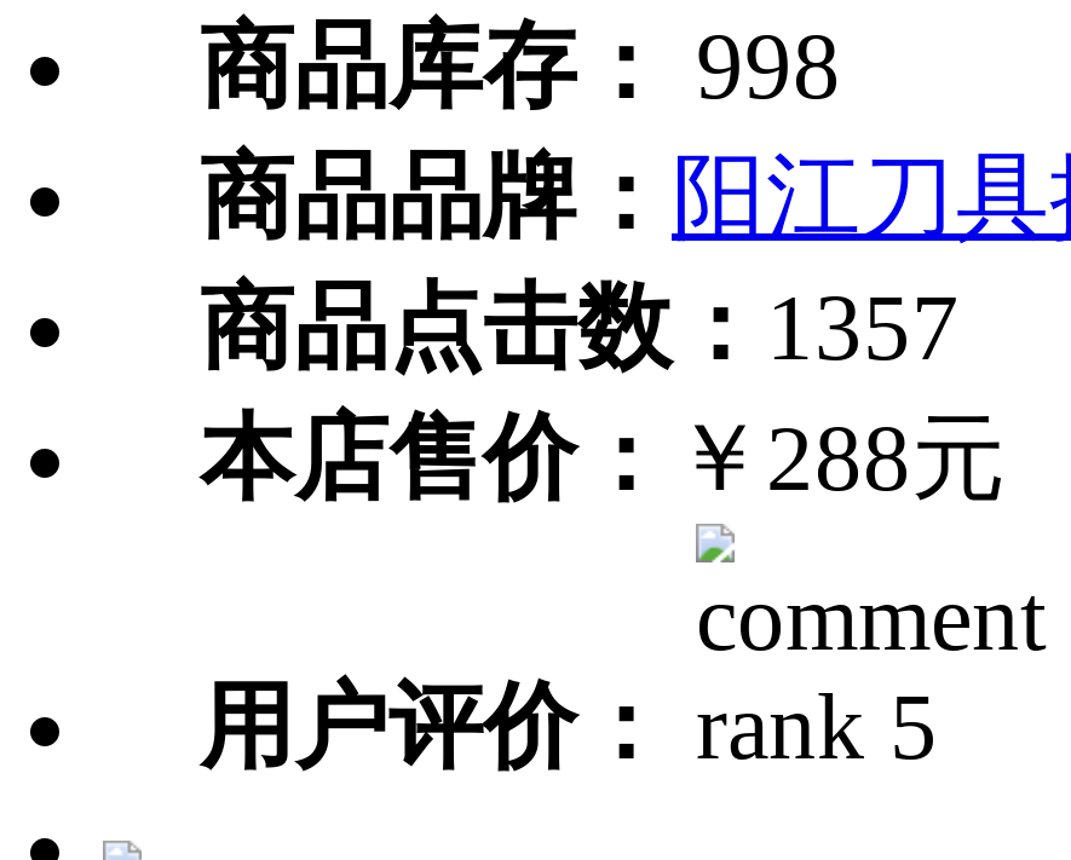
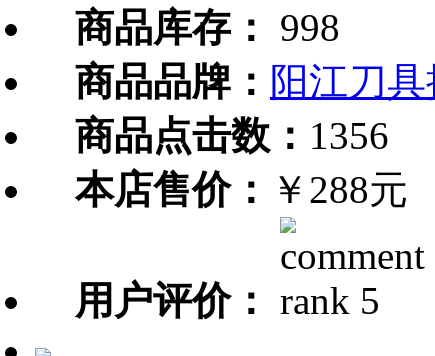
[200,276,960,380] 商品点击数：1357 -> [75,114,389,157] 商品点击数：1356

